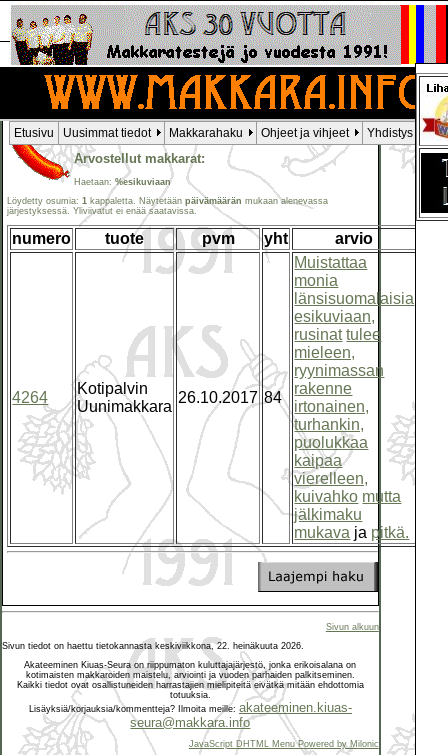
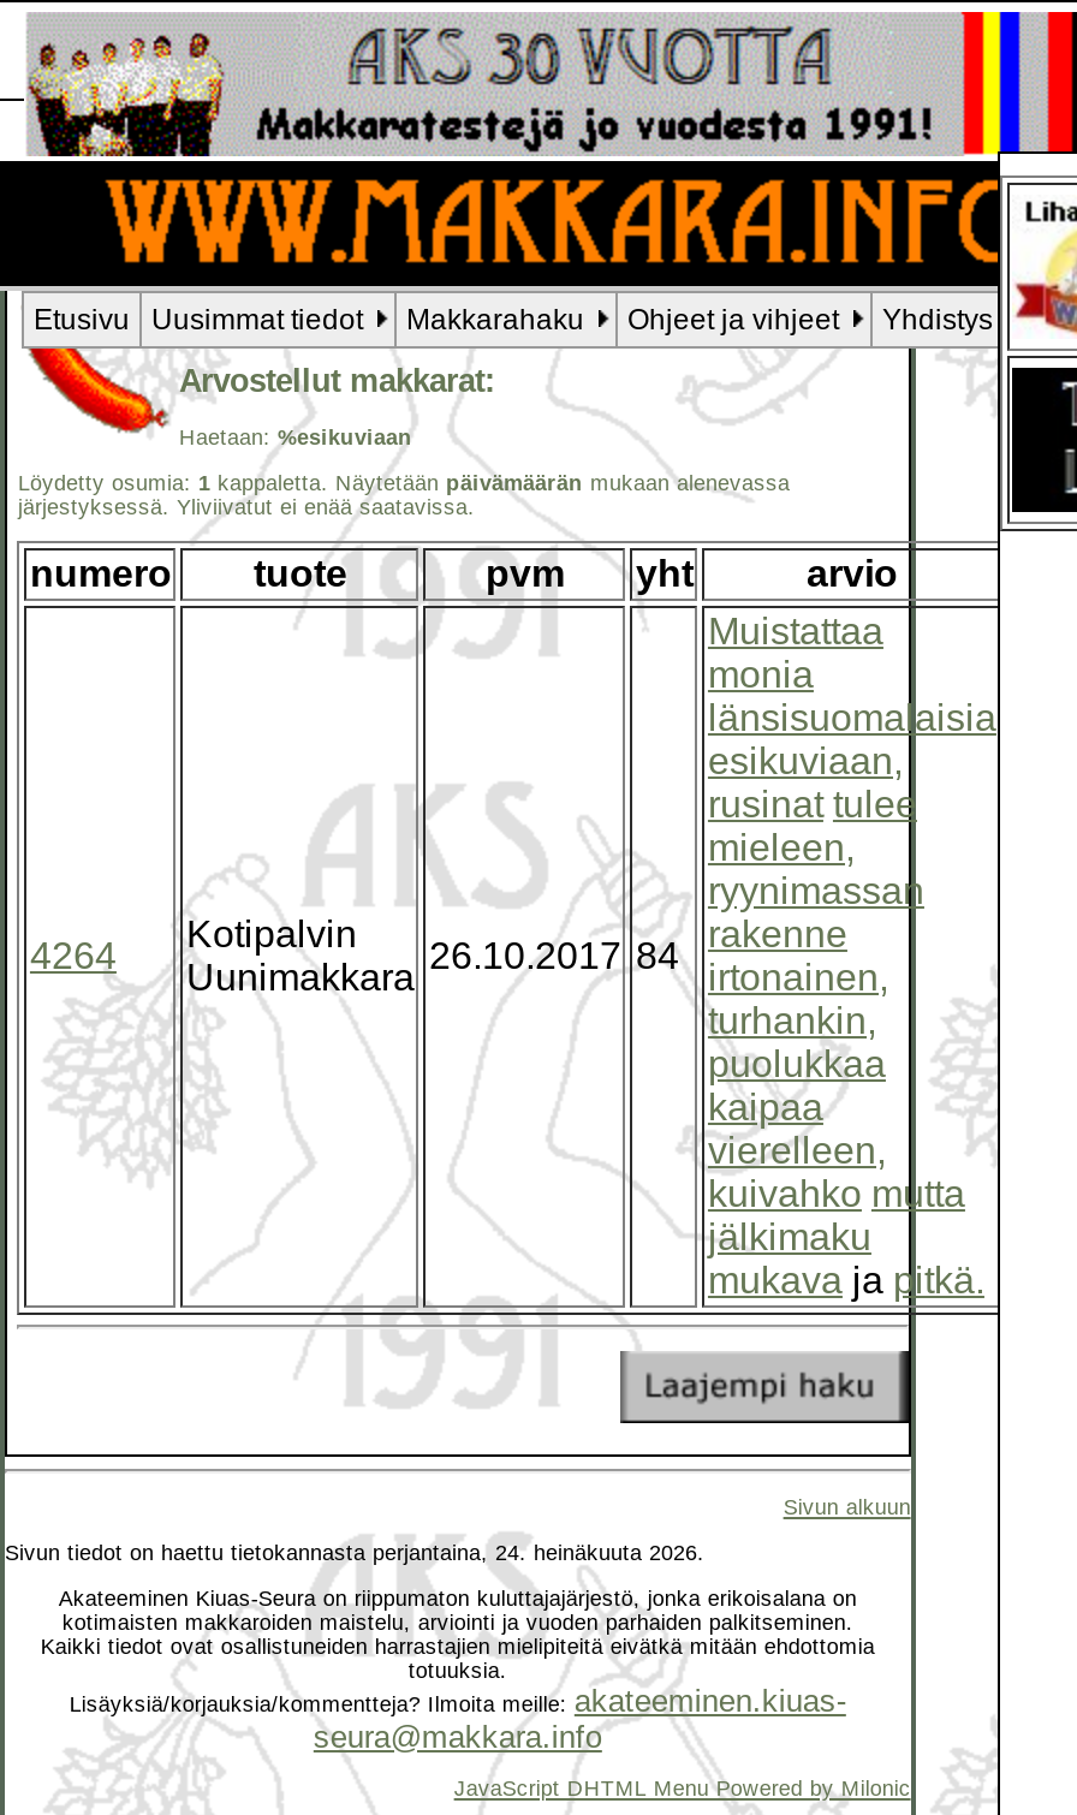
[2,641,304,651] Sivun tiedot on haettu tietokannasta keskiviikkona, 22. heinäkuuta 2026. -> [5,1540,704,1565] Sivun tiedot on haettu tietokannasta perjantaina, 24. heinäkuuta 2026.

